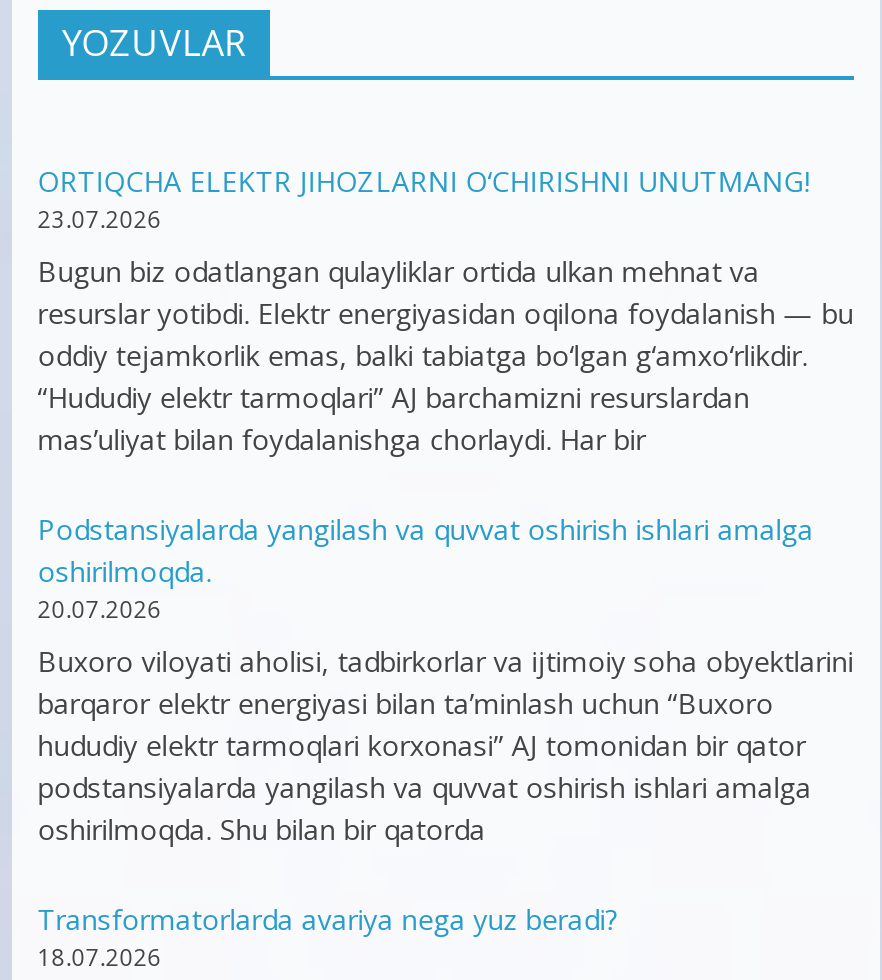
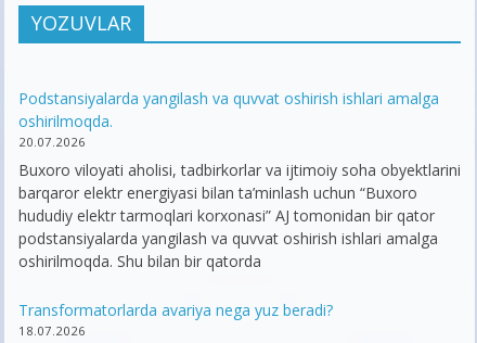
[38,161,854,457] ORTIQCHA ELEKTR JIHOZLARNI O‘CHIRISHNI UNUTMANG! | 23.07.2026 | Bugun biz odatlangan qulayliklar ortida ulkan mehnat va | resurslar yotibdi. Elektr energiyasidan oqilona foydalanish — bu | oddiy tejamkorlik emas, balki tabiatga bo‘lgan g‘amxo‘rlikdir. | “Hududiy elektr tarmoqlari” AJ barchamizni resurslardan | mas’uliyat bilan foydalanishga chorlaydi. Har bir -> none

